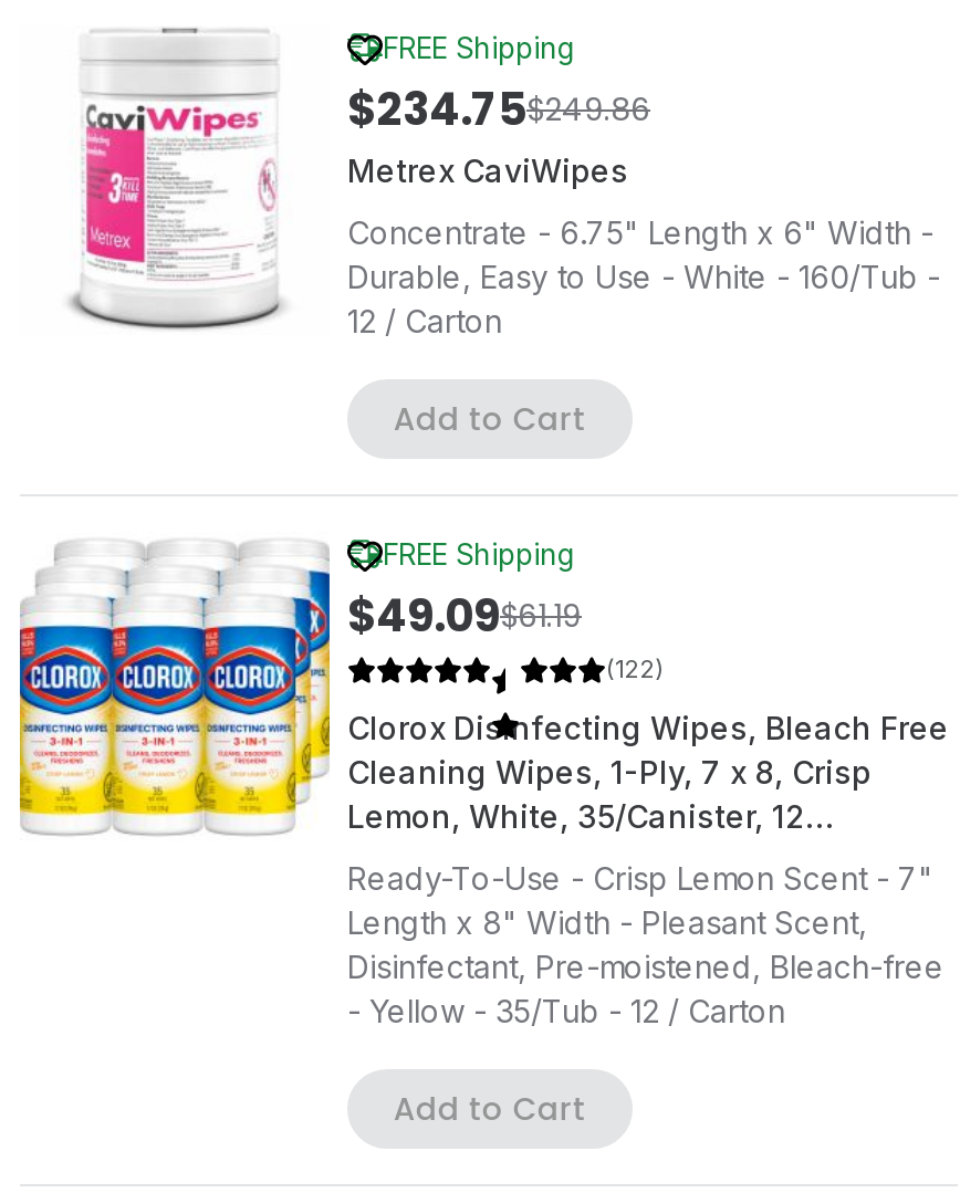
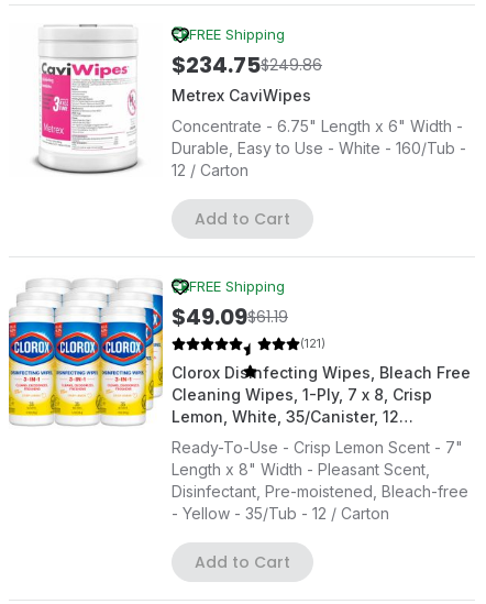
[606,653,664,684] (122) -> [300,336,325,351] (121)

